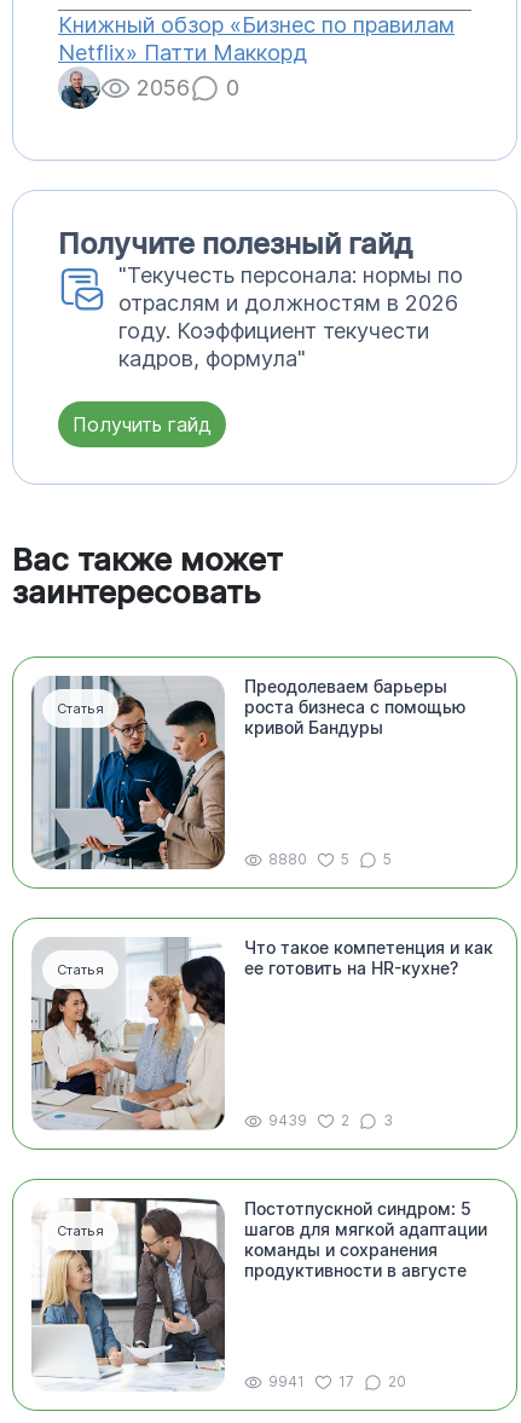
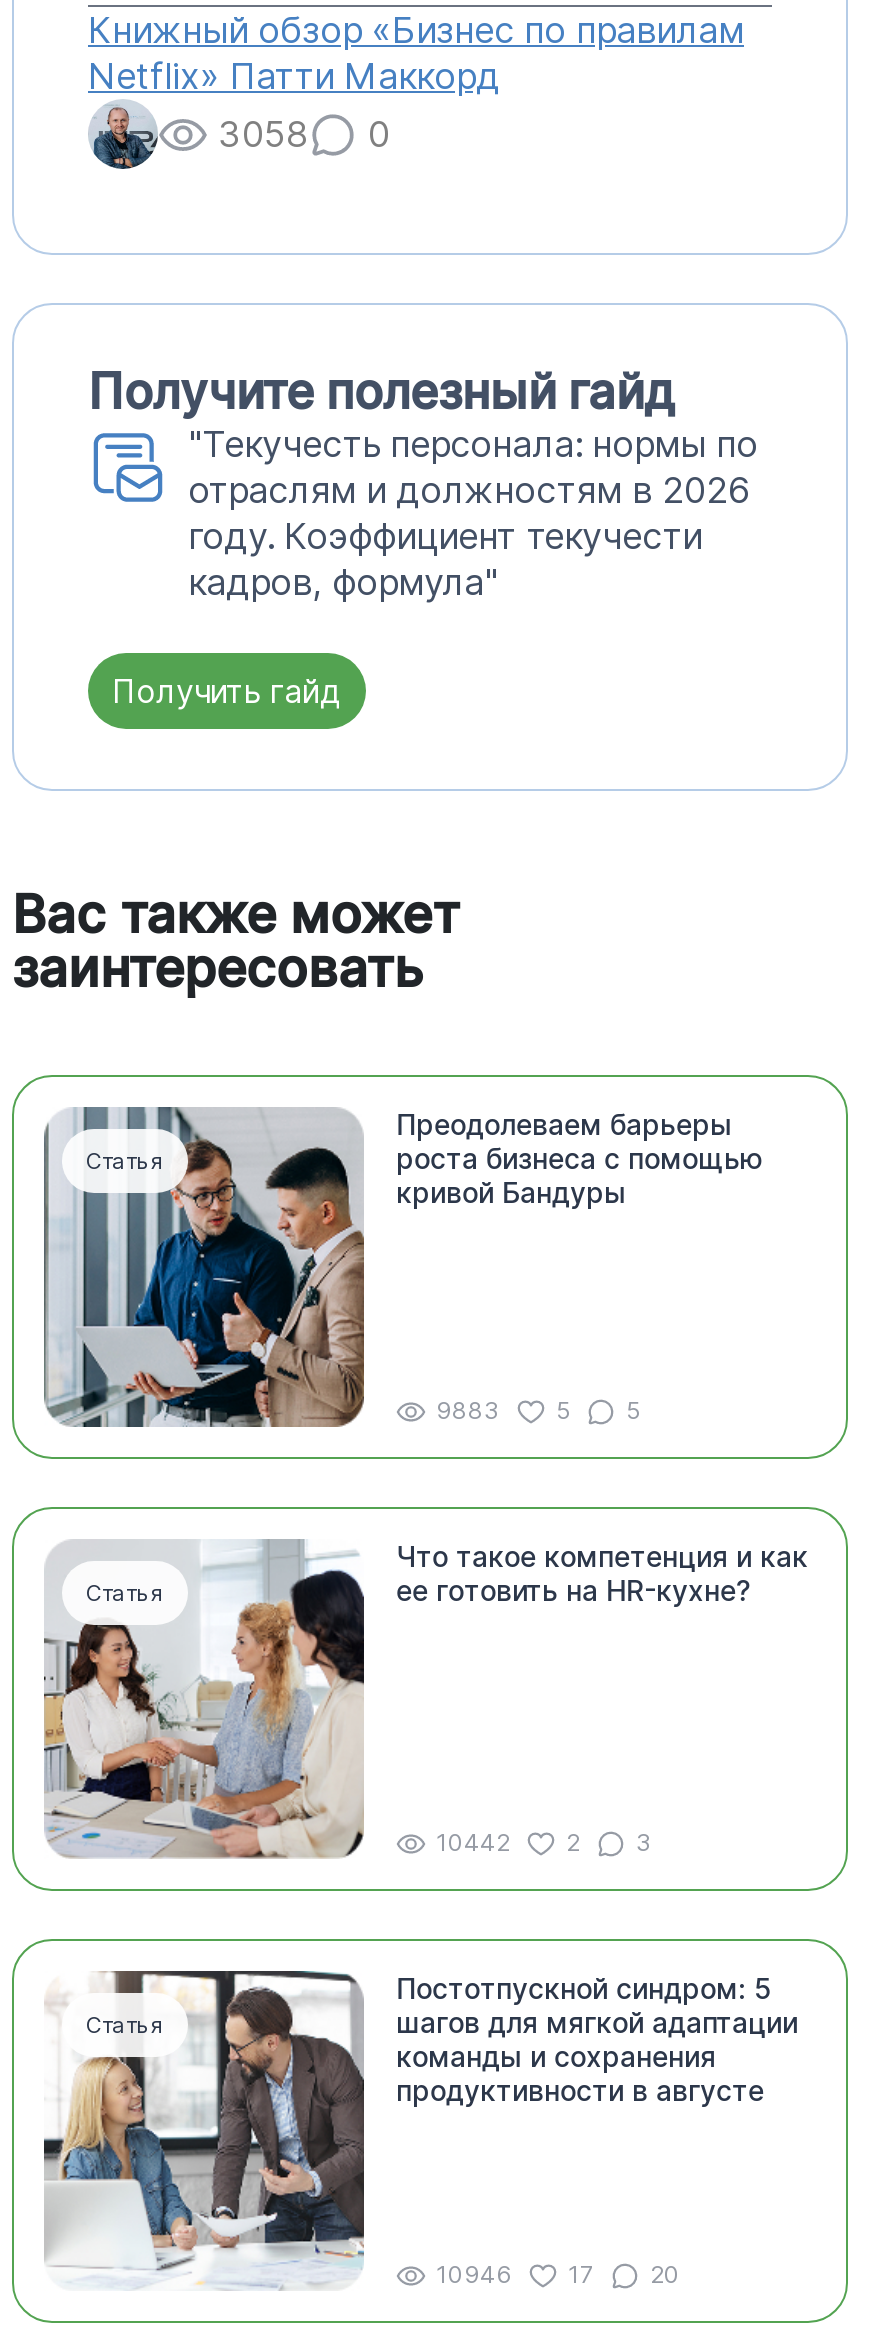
[137,74,239,100] 2056 0 -> [218,112,390,154] 3058 0
[268,850,392,868] 8880 5 5 -> [436,1395,640,1425] 9883 5 5
[268,1111,393,1129] 9439 2 3 -> [436,1827,652,1857] 10442 2 3
[268,1372,406,1390] 9941 17 20 -> [436,2259,680,2289] 10946 17 20

